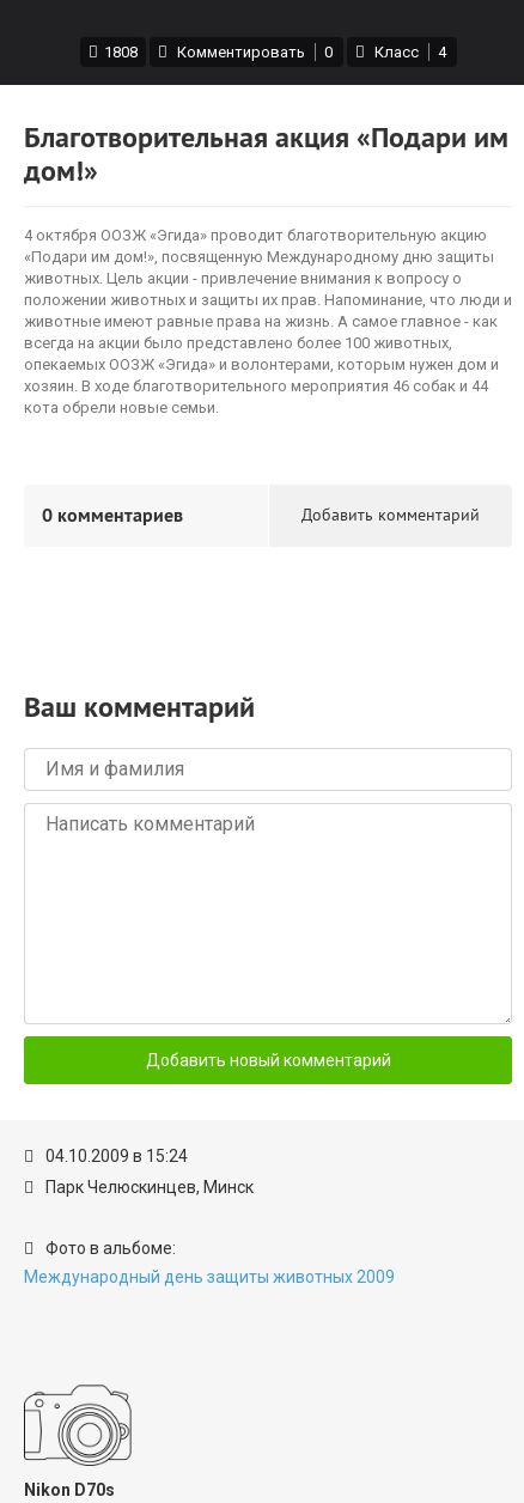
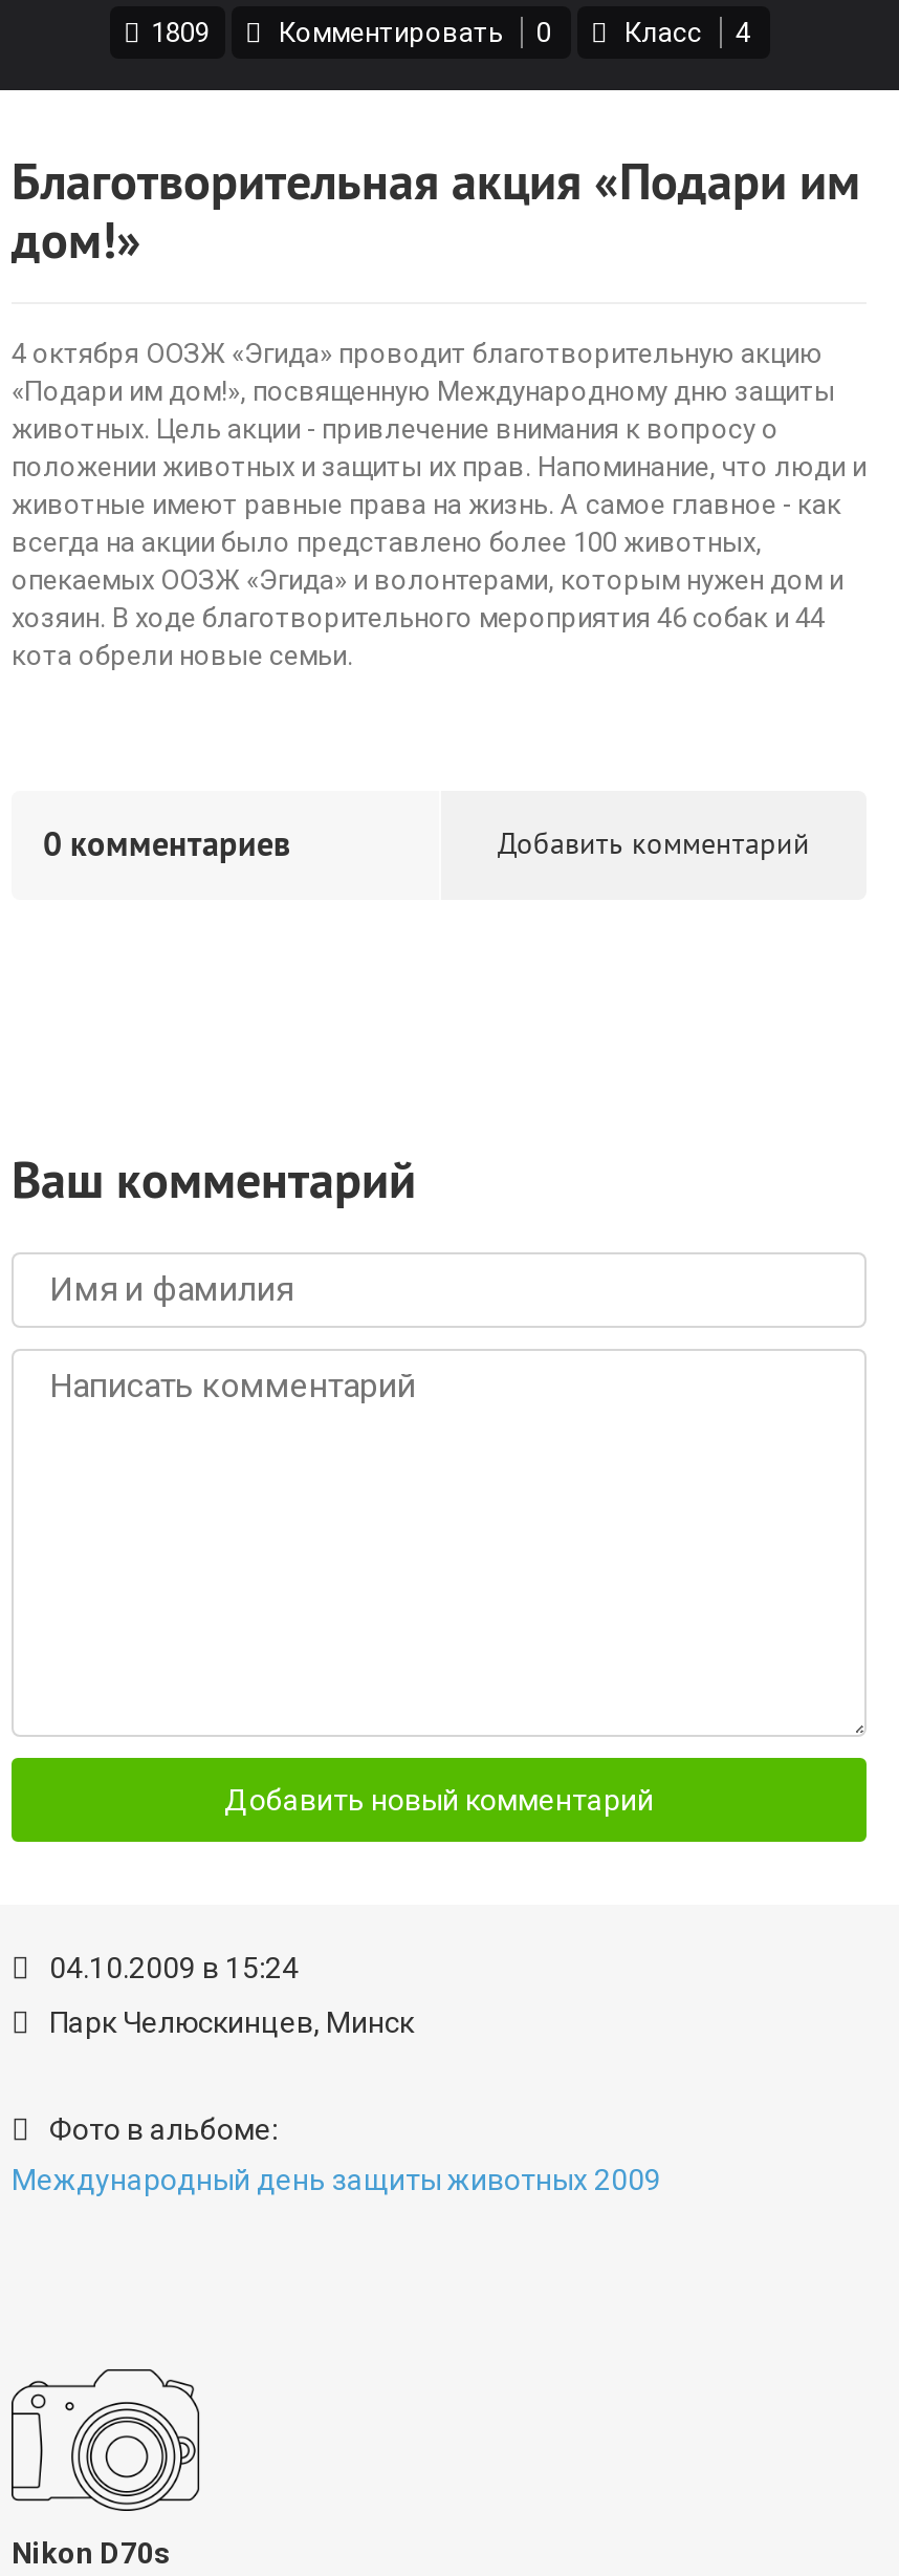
[103,43,332,61] 1808 Комментировать 0 -> [151,17,551,48] 1809 Комментировать 0

